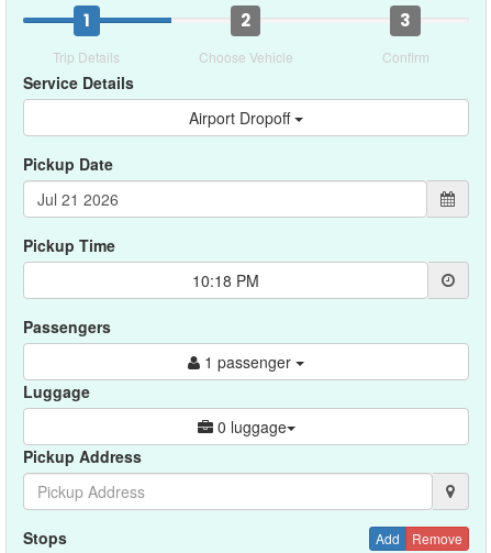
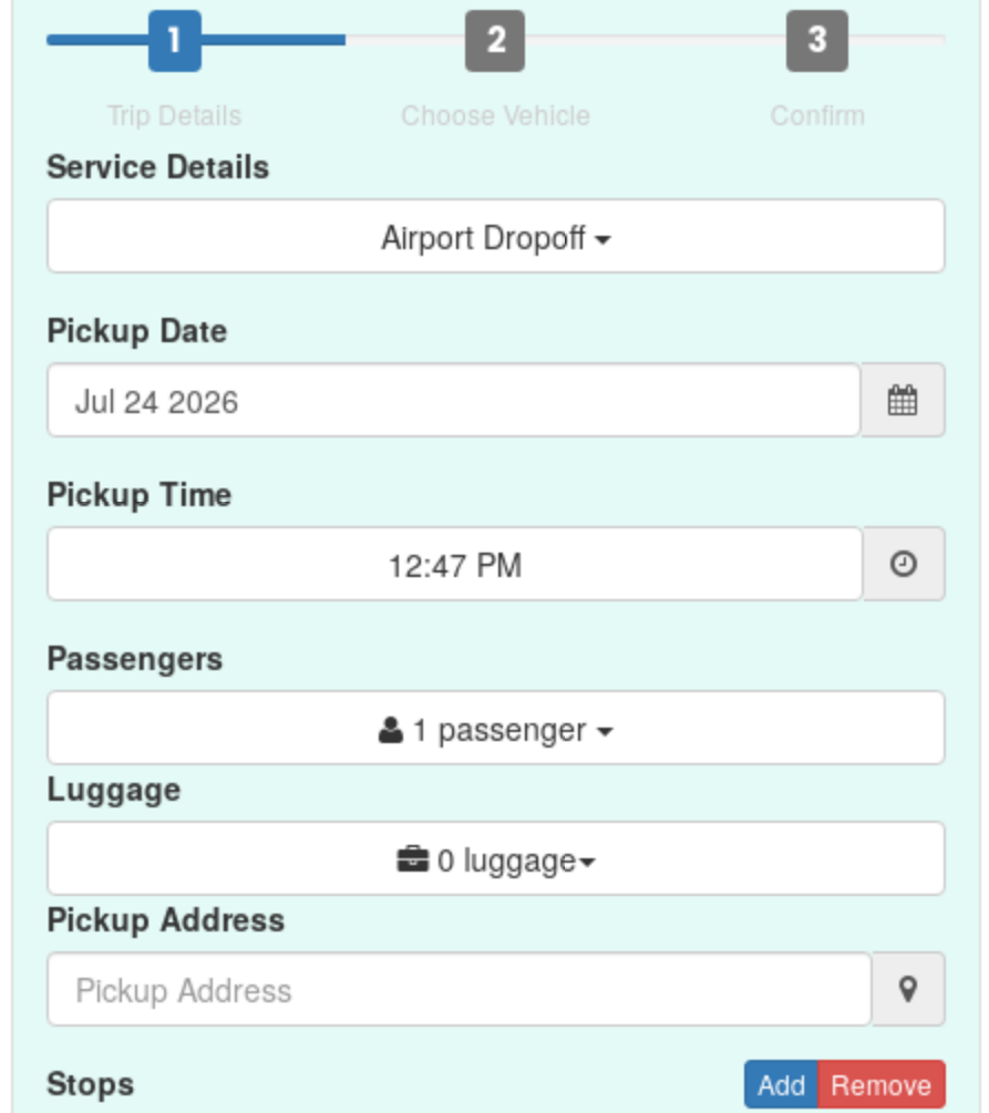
[192,269,259,291] 10:18 PM -> [388,541,523,585] 12:47 PM

